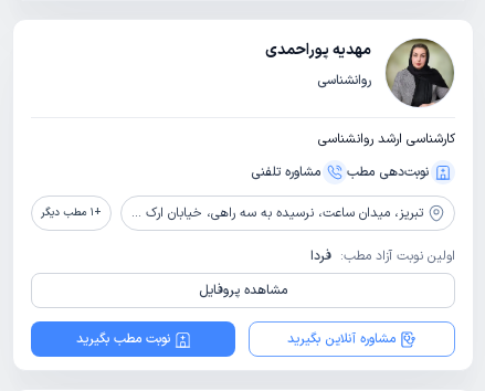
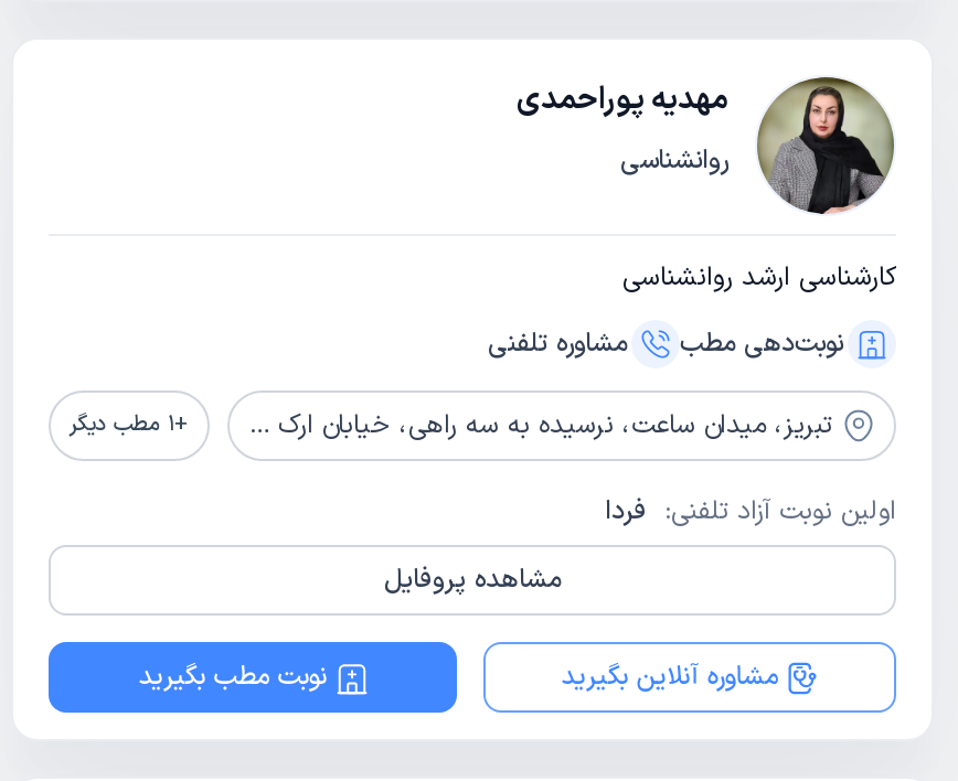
[310,246,455,266] اولین نوبت آزاد مطب: فردا -> [605,492,896,532] اولین نوبت آزاد تلفنی: فردا

